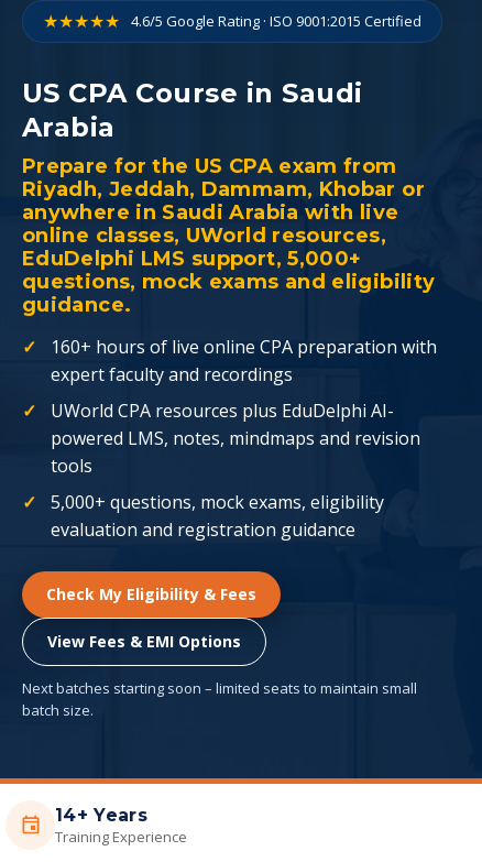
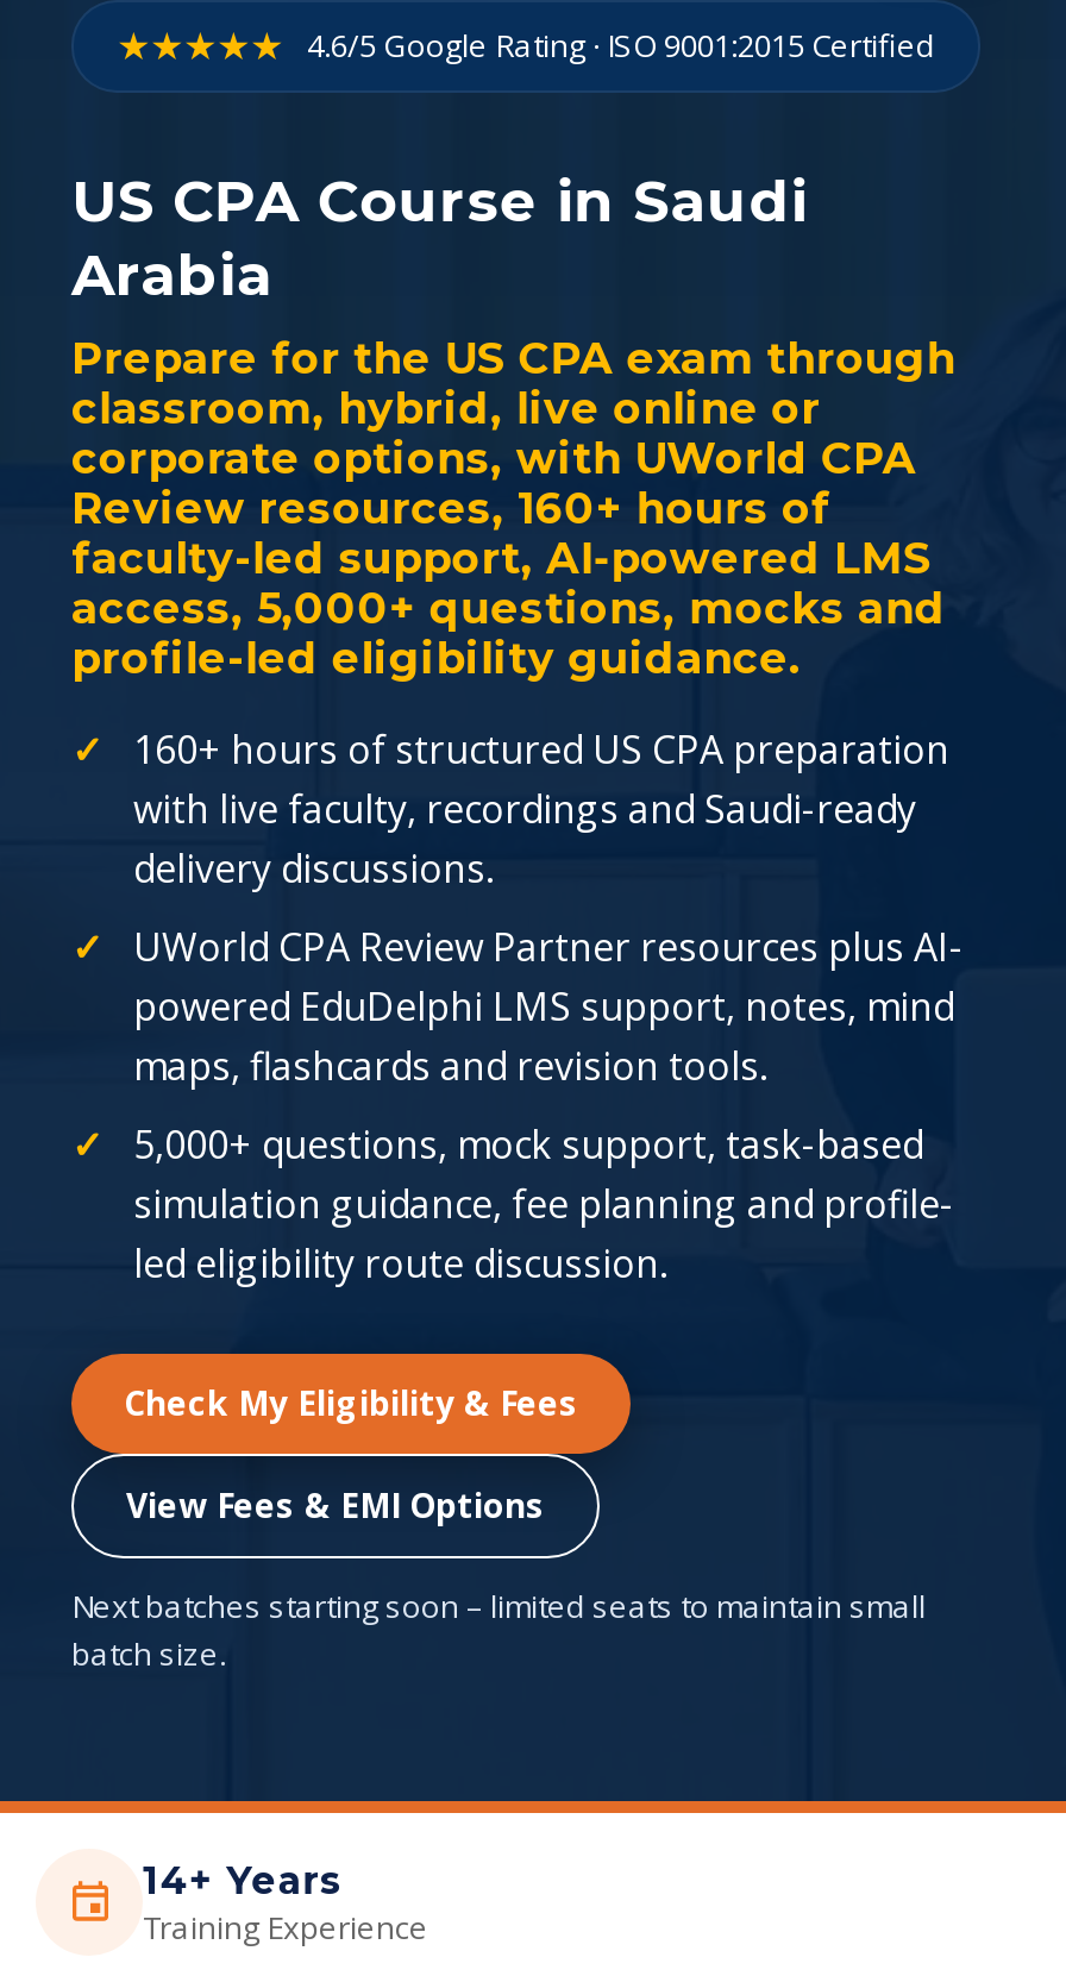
[22,154,435,317] Prepare for the US CPA exam from | Riyadh, Jeddah, Dammam, Khobar or | anywhere in Saudi Arabia with live | online classes, UWorld resources, | EduDelphi LMS support, 5,000+ | questions, mock exams and eligibility | guidance. -> [71,333,956,685] Prepare for the US CPA exam through | classroom, hybrid, live online or | corporate options, with UWorld CPA | Review resources, 160+ hours of | faculty-led support, AI-powered LMS | access, 5,000+ questions, mocks and | profile-led eligibility guidance.
[51,335,437,386] 160+ hours of live online CPA preparation with | expert faculty and recordings -> [133,723,949,895] 160+ hours of structured US CPA preparation | with live faculty, recordings and Saudi-ready | delivery discussions.
[51,399,420,478] UWorld CPA resources plus EduDelphi AI- | powered LMS, notes, mindmaps and revision | tools -> [133,921,964,1092] UWorld CPA Review Partner resources plus AI- | powered EduDelphi LMS support, notes, mind | maps, flashcards and revision tools.
[51,490,384,542] 5,000+ questions, mock exams, eligibility | evaluation and registration guidance -> [133,1118,954,1290] 5,000+ questions, mock support, task-based | simulation guidance, fee planning and profile- | led eligibility route discussion.

